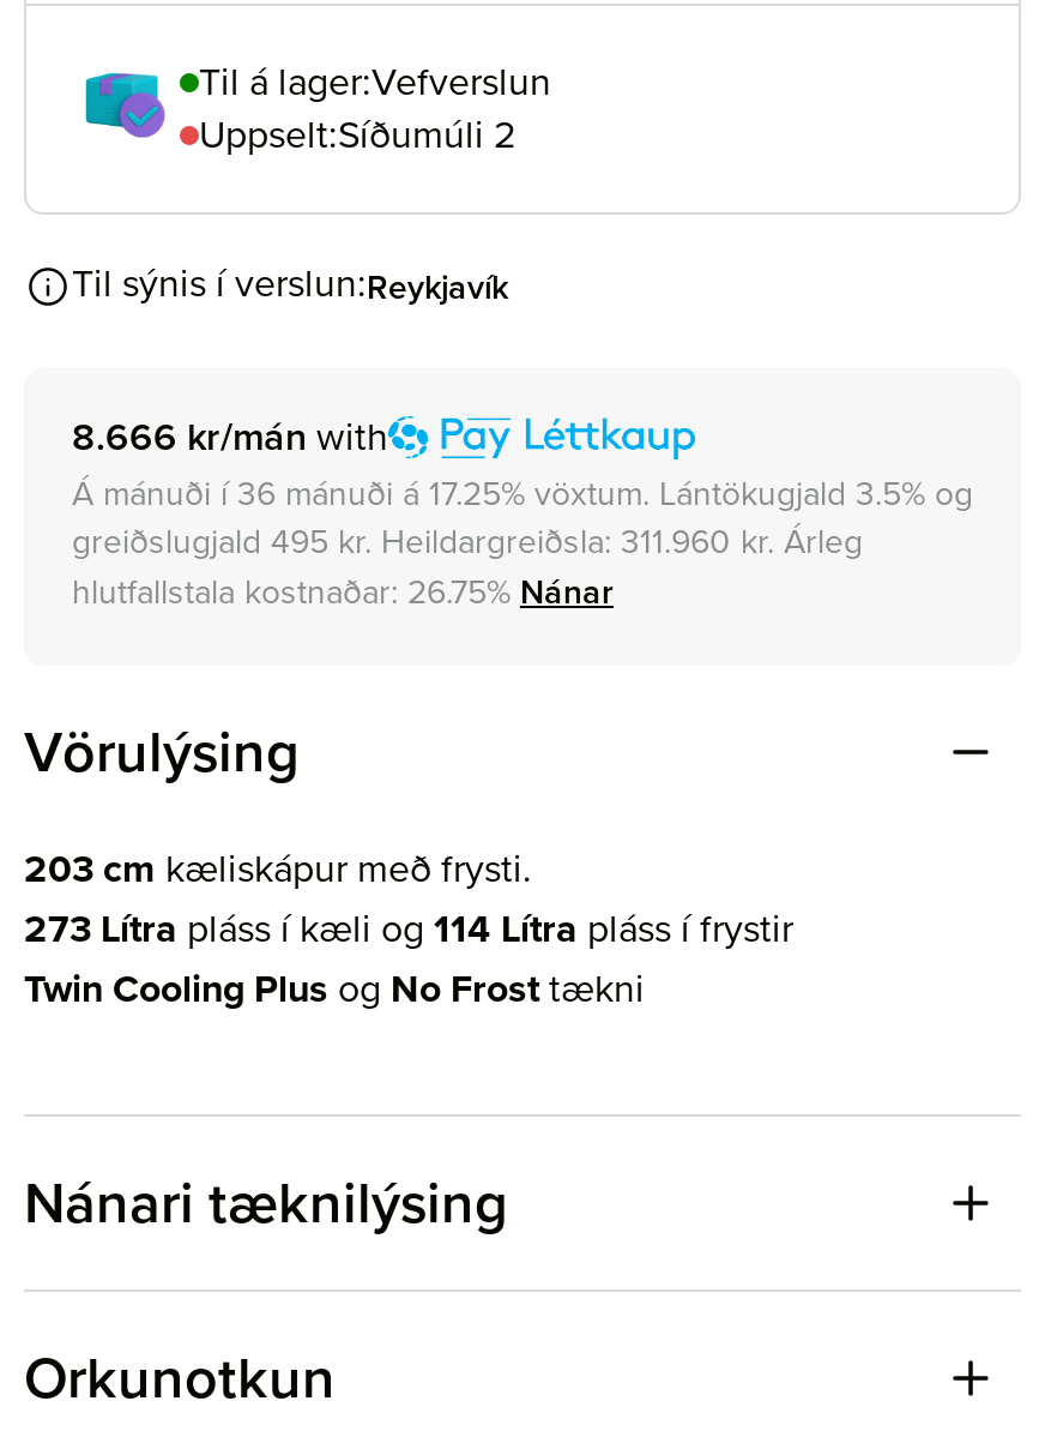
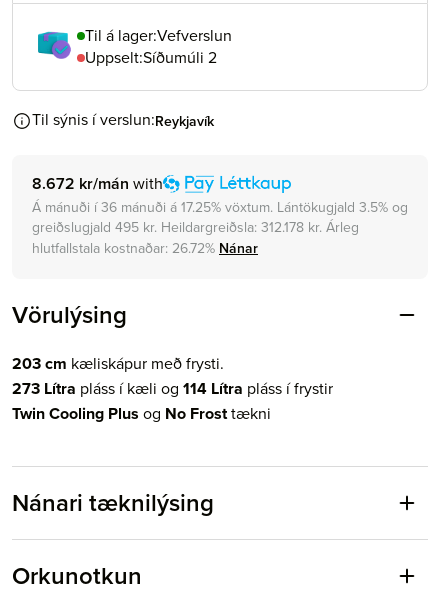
[72,409,388,464] 8.666 kr/mán with -> [32,172,163,195] 8.672 kr/mán with
[72,518,863,566] greiðslugjald 495 kr. Heildargreiðsla: 311.960 kr. Árleg -> [32,217,359,237] greiðslugjald 495 kr. Heildargreiðsla: 312.178 kr. Árleg
[72,569,614,617] hlutfallstala kostnaðar: 26.75% Nánar -> [32,238,258,258] hlutfallstala kostnaðar: 26.72% Nánar

